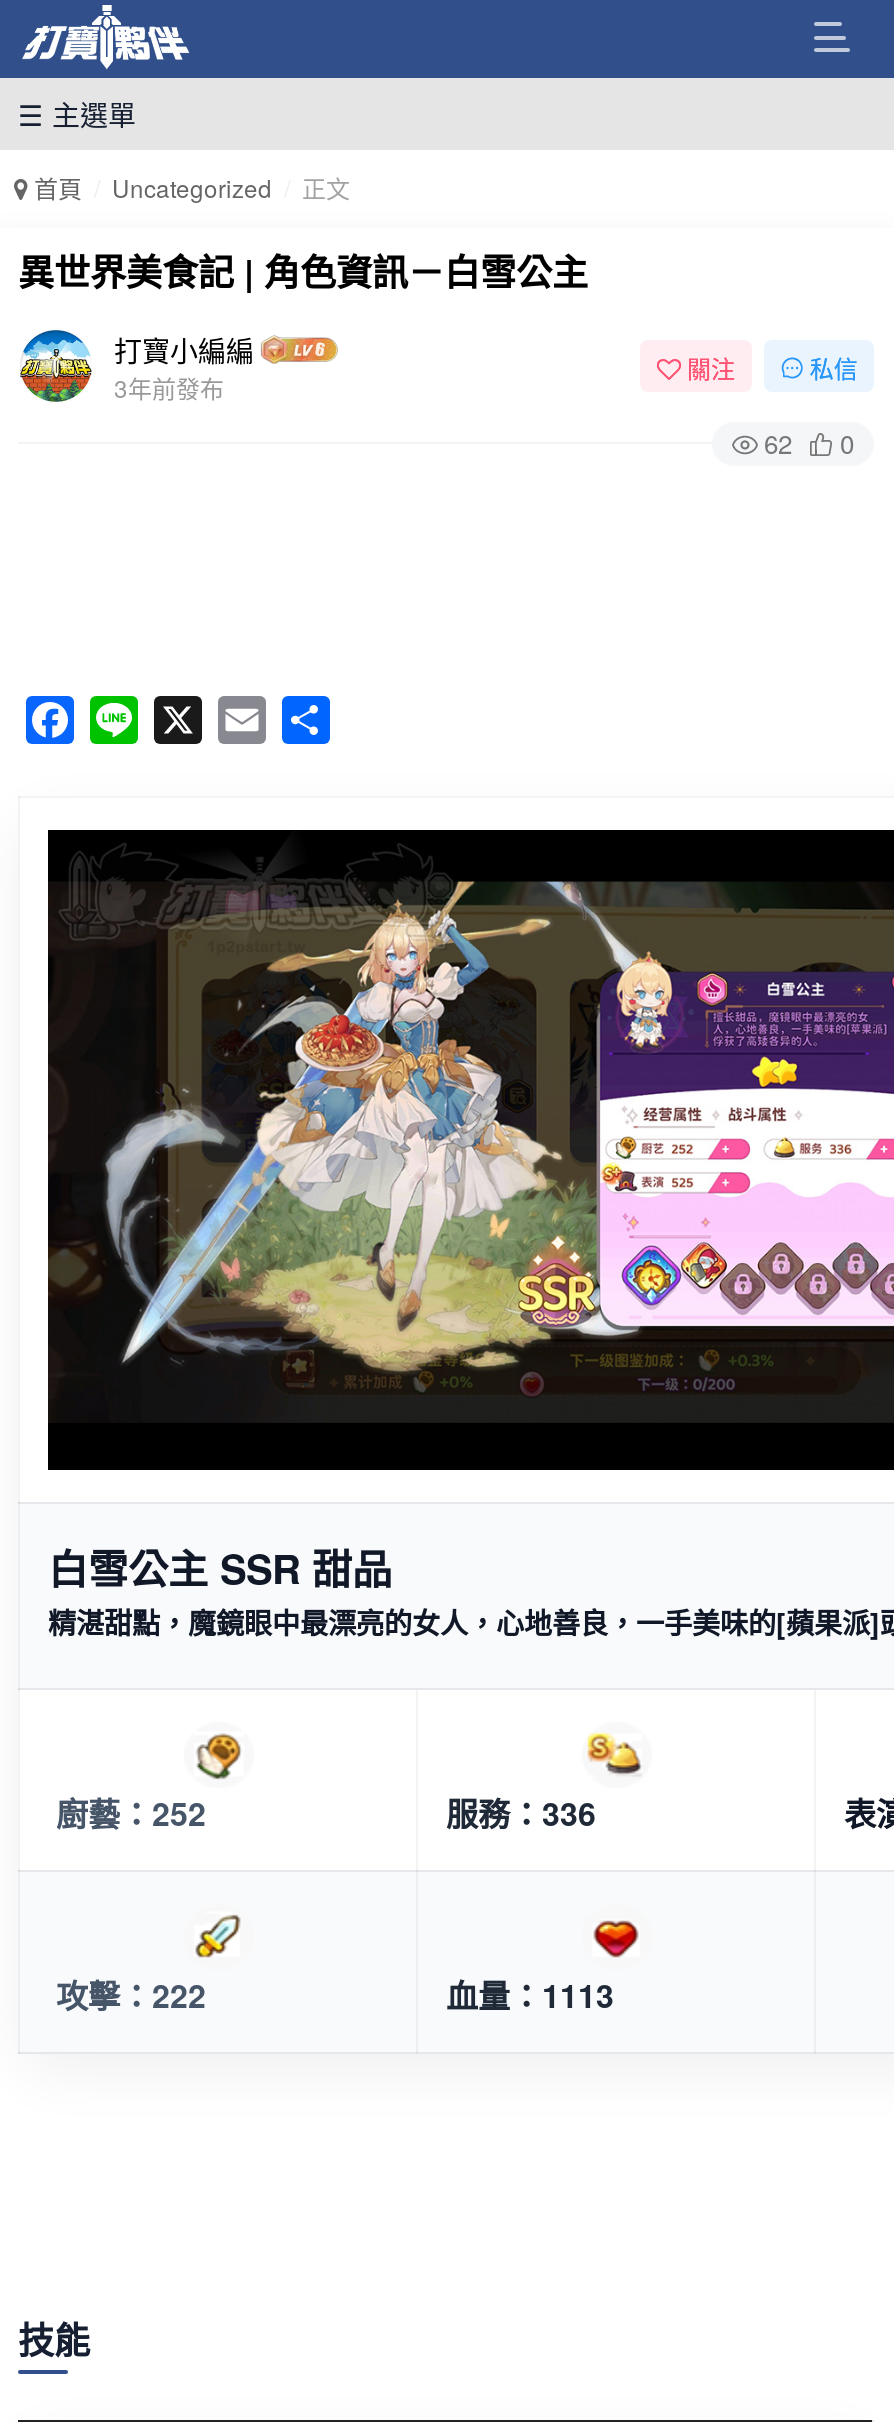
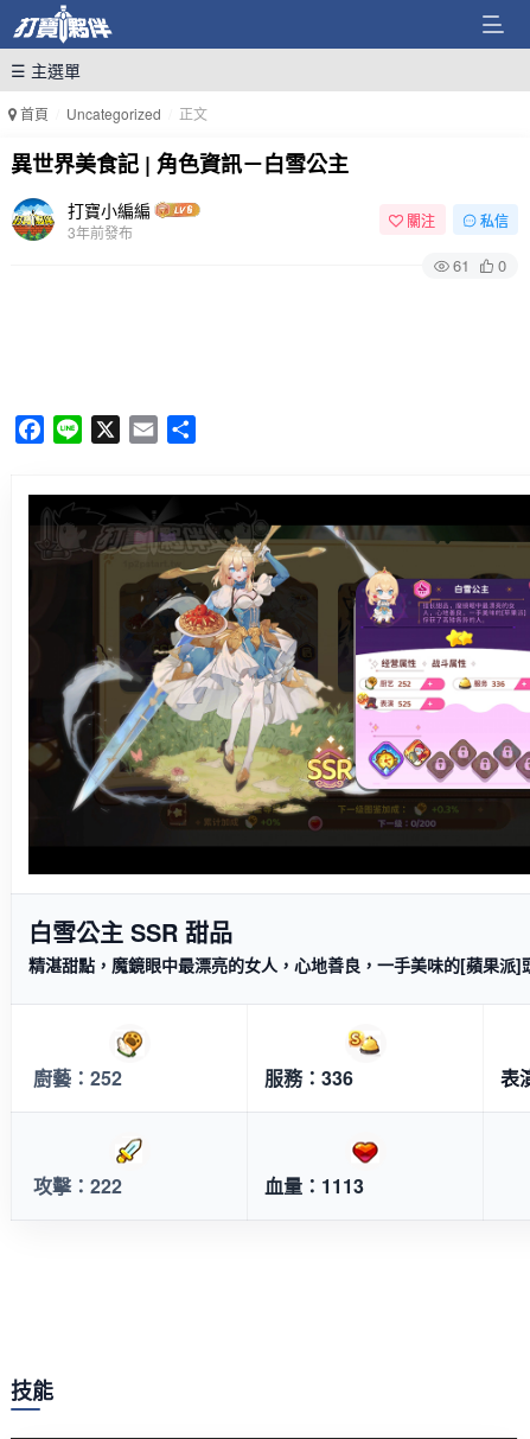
[764,424,854,462] 62 0 -> [453,254,506,276] 61 0

